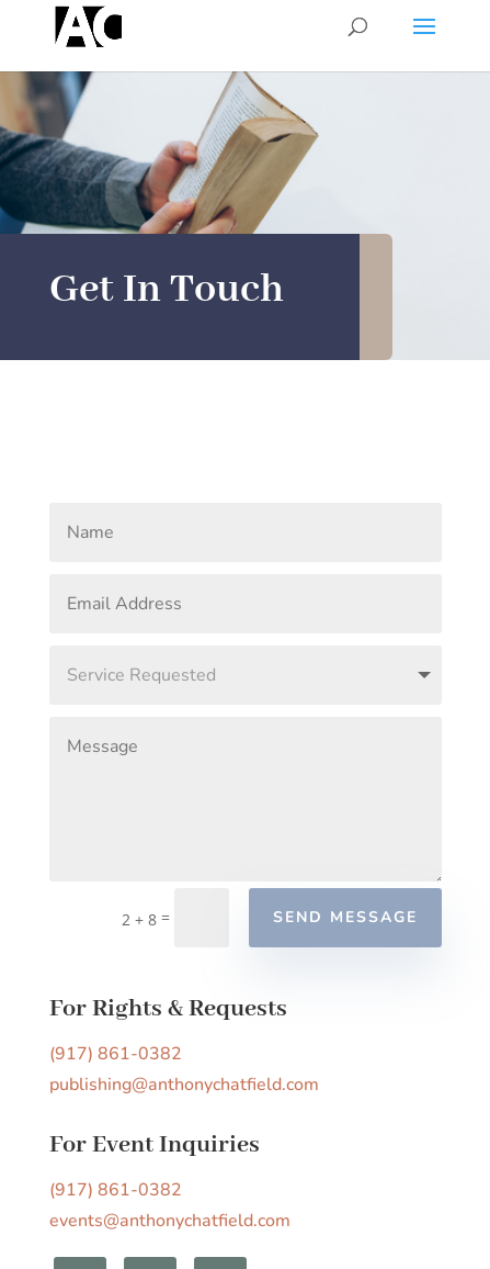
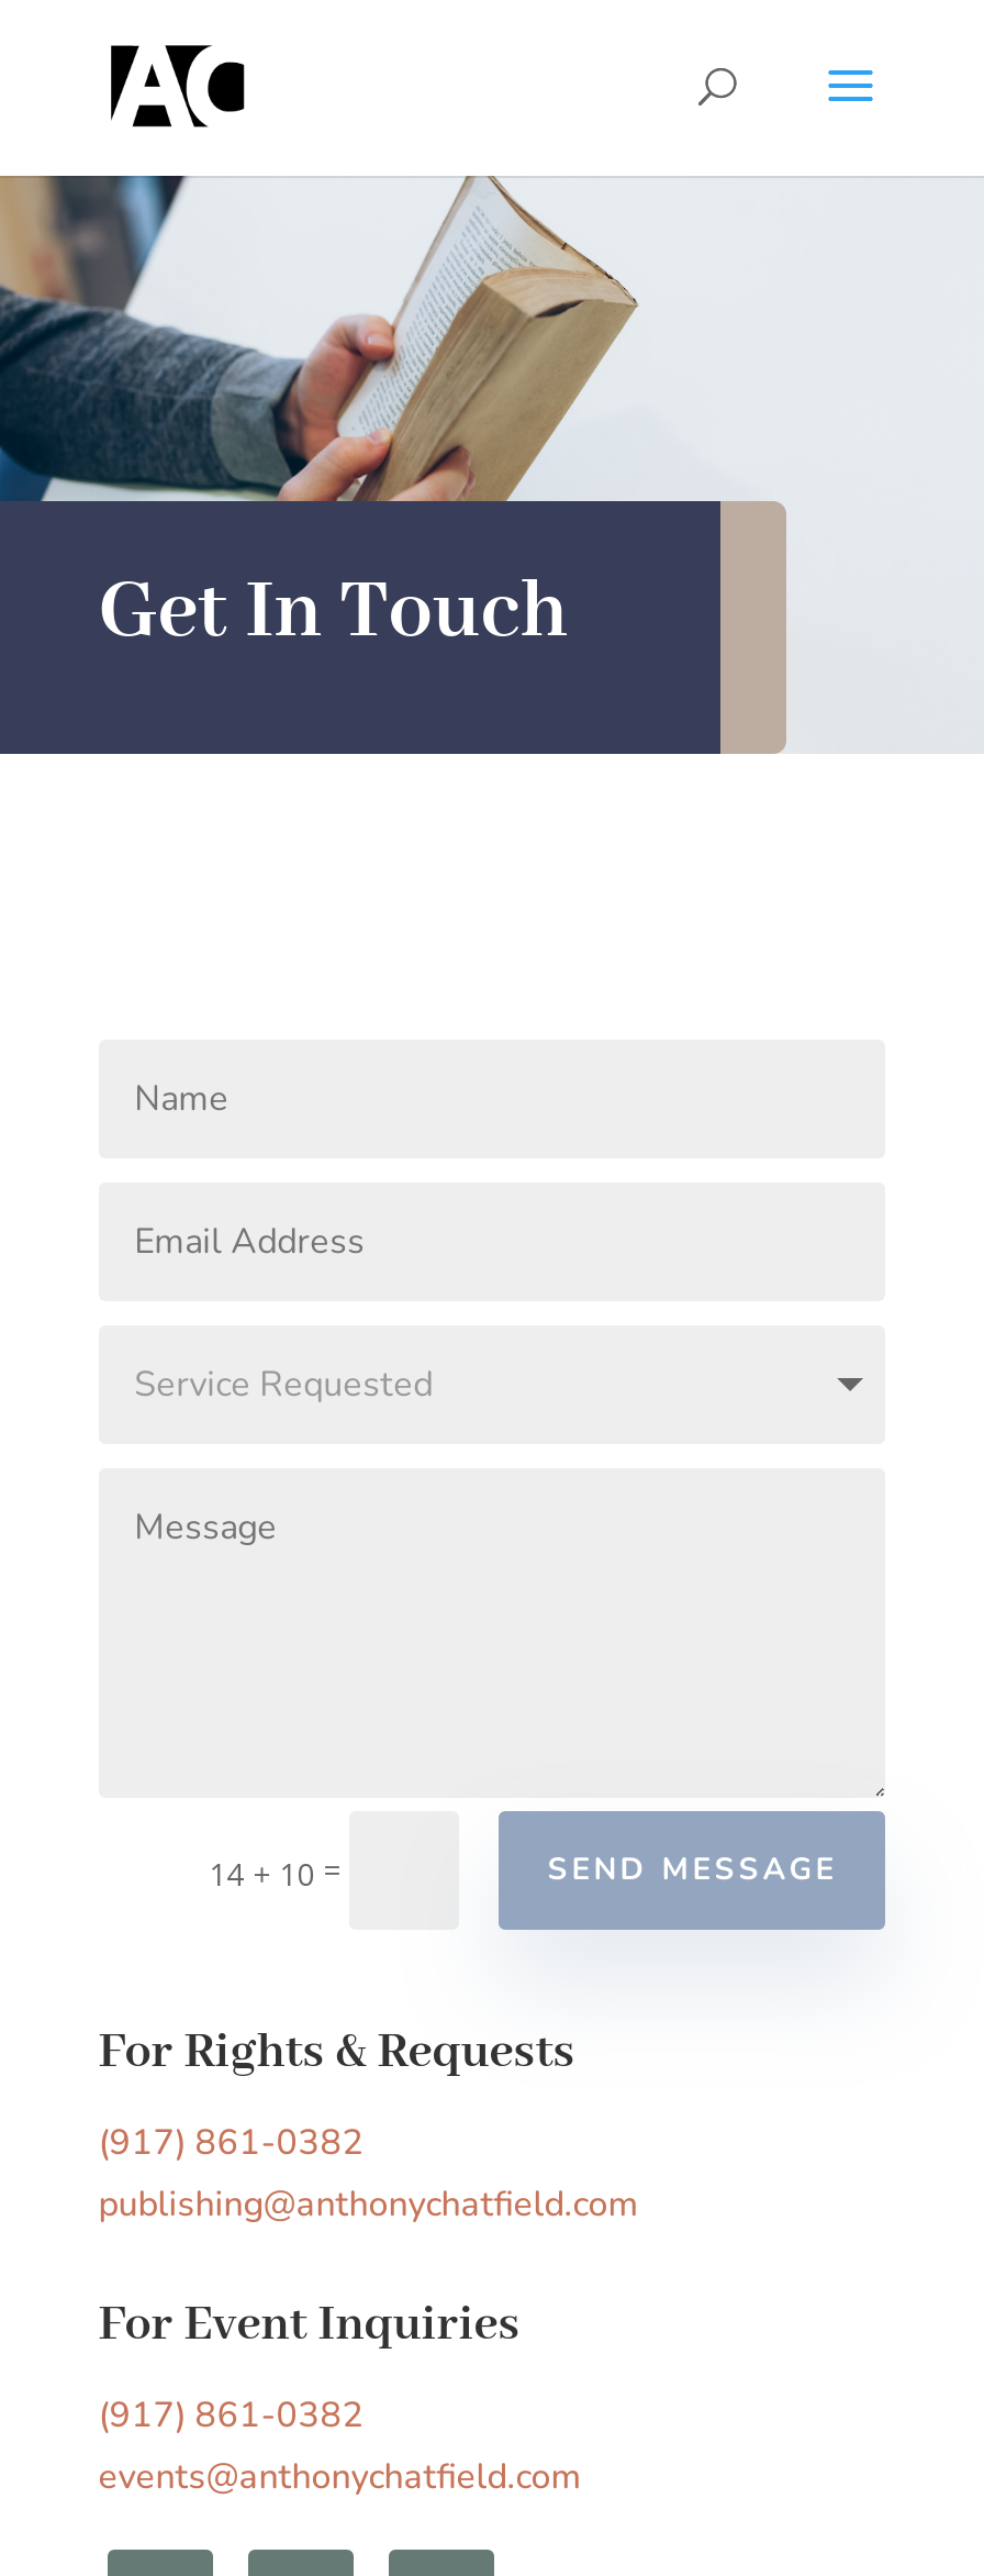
[122,906,175,929] 2 + 8 = -> [209,1848,350,1894] 14 + 10 =

